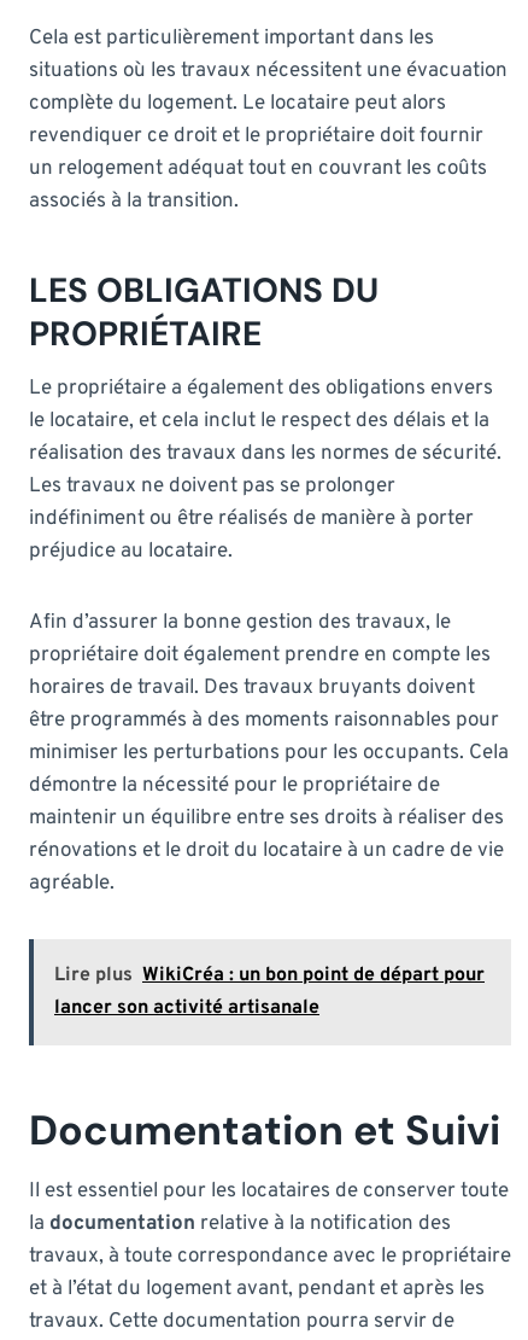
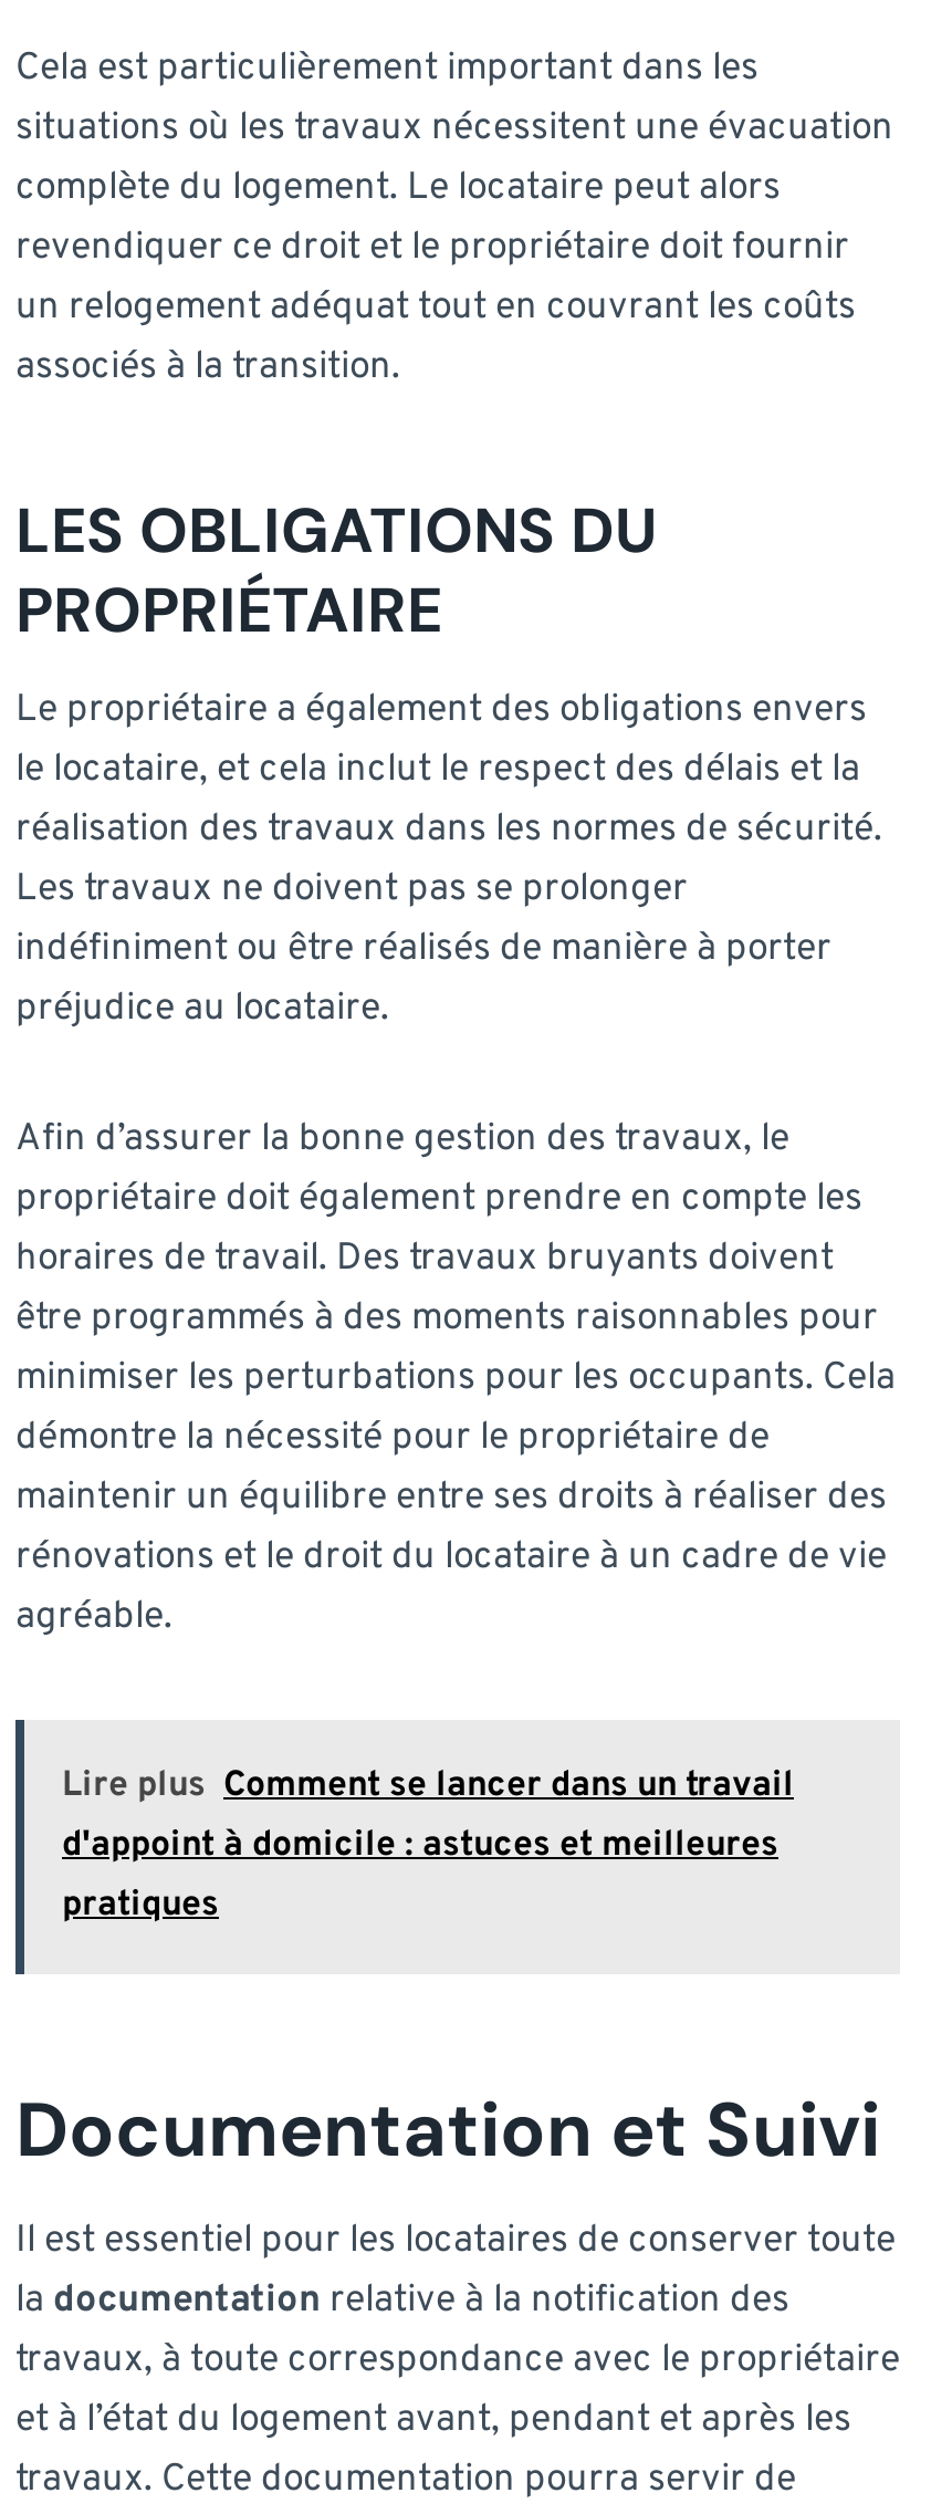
[54,963,485,1020] Lire plus WikiCréa : un bon point de départ pour | lancer son activité artisanale -> [62,1763,794,1927] Lire plus Comment se lancer dans un travail | d'appoint à domicile : astuces et meilleures | pratiques

